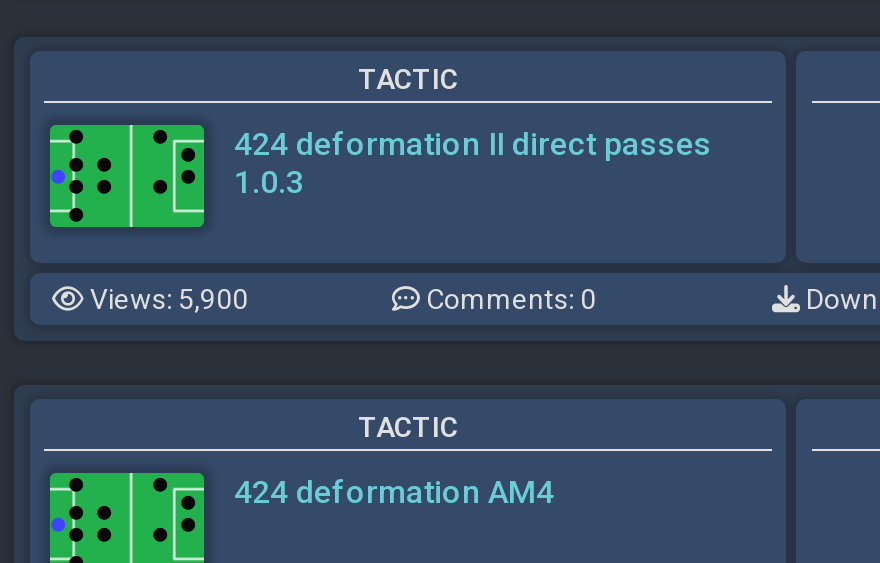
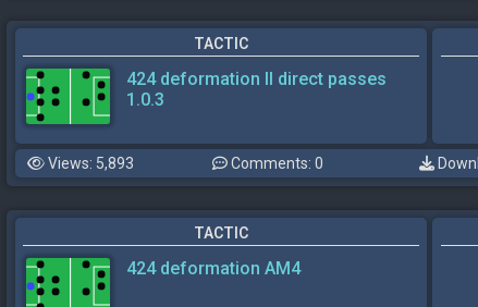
[84,282,248,314] Views: 5,900 -> [45,154,134,172] Views: 5,893

